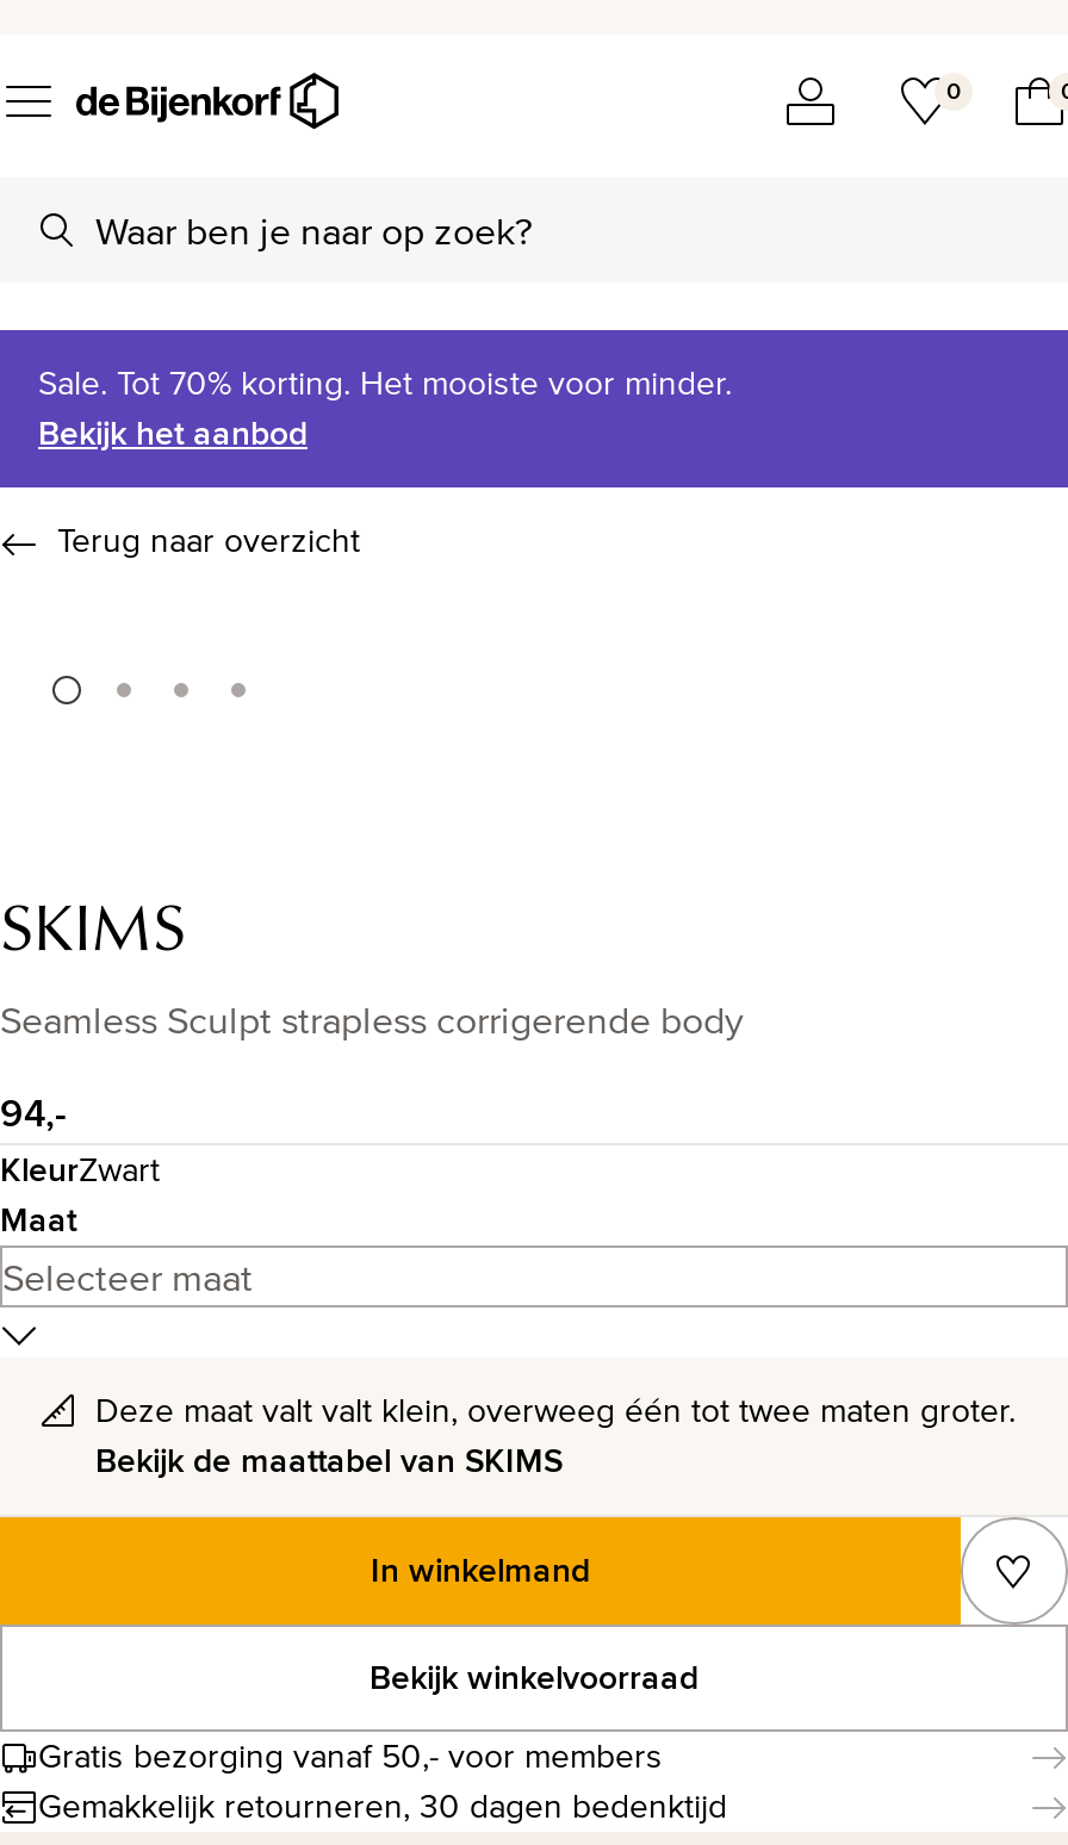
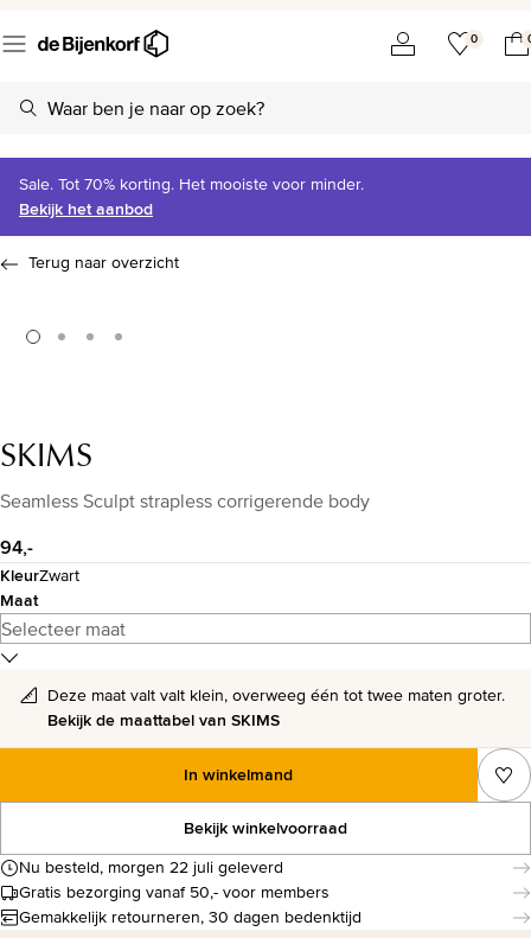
none -> [19,857,283,876] Nu besteld, morgen 22 juli geleverd

